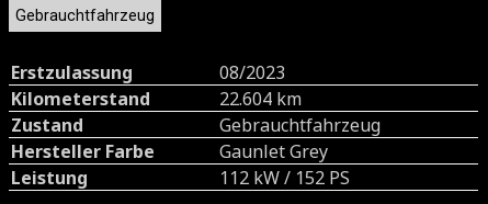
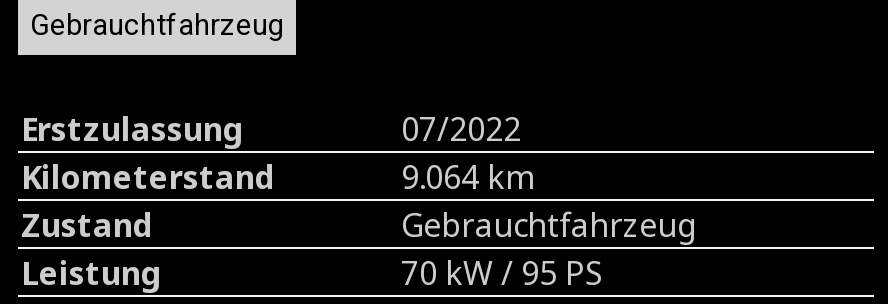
[219,60,285,84] 08/2023 -> [401,106,521,150] 07/2022
[219,86,301,110] 22.604 km -> [401,154,533,198] 9.064 km
[10,139,327,163] Hersteller Farbe | Gaunlet Grey -> none
[219,165,349,189] 112 kW / 152 PS -> [401,250,603,294] 70 kW / 95 PS

